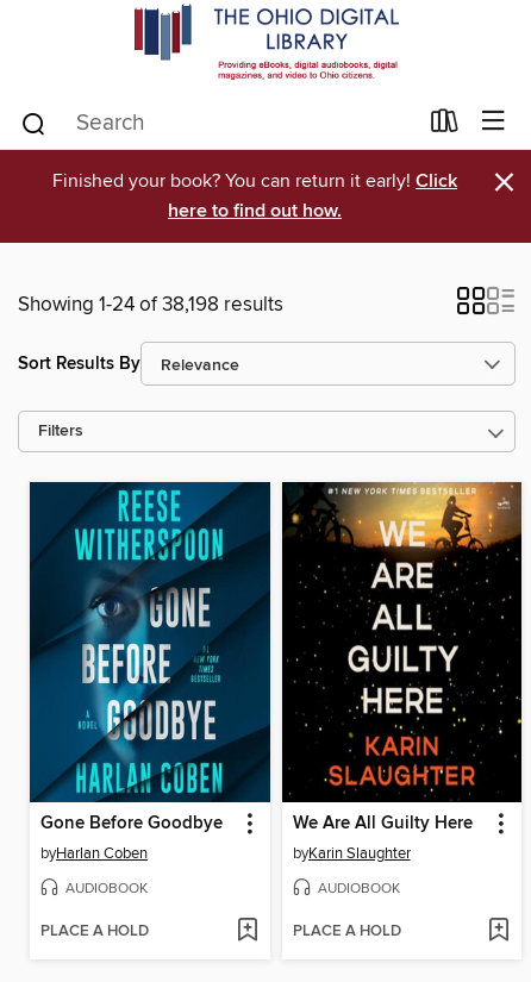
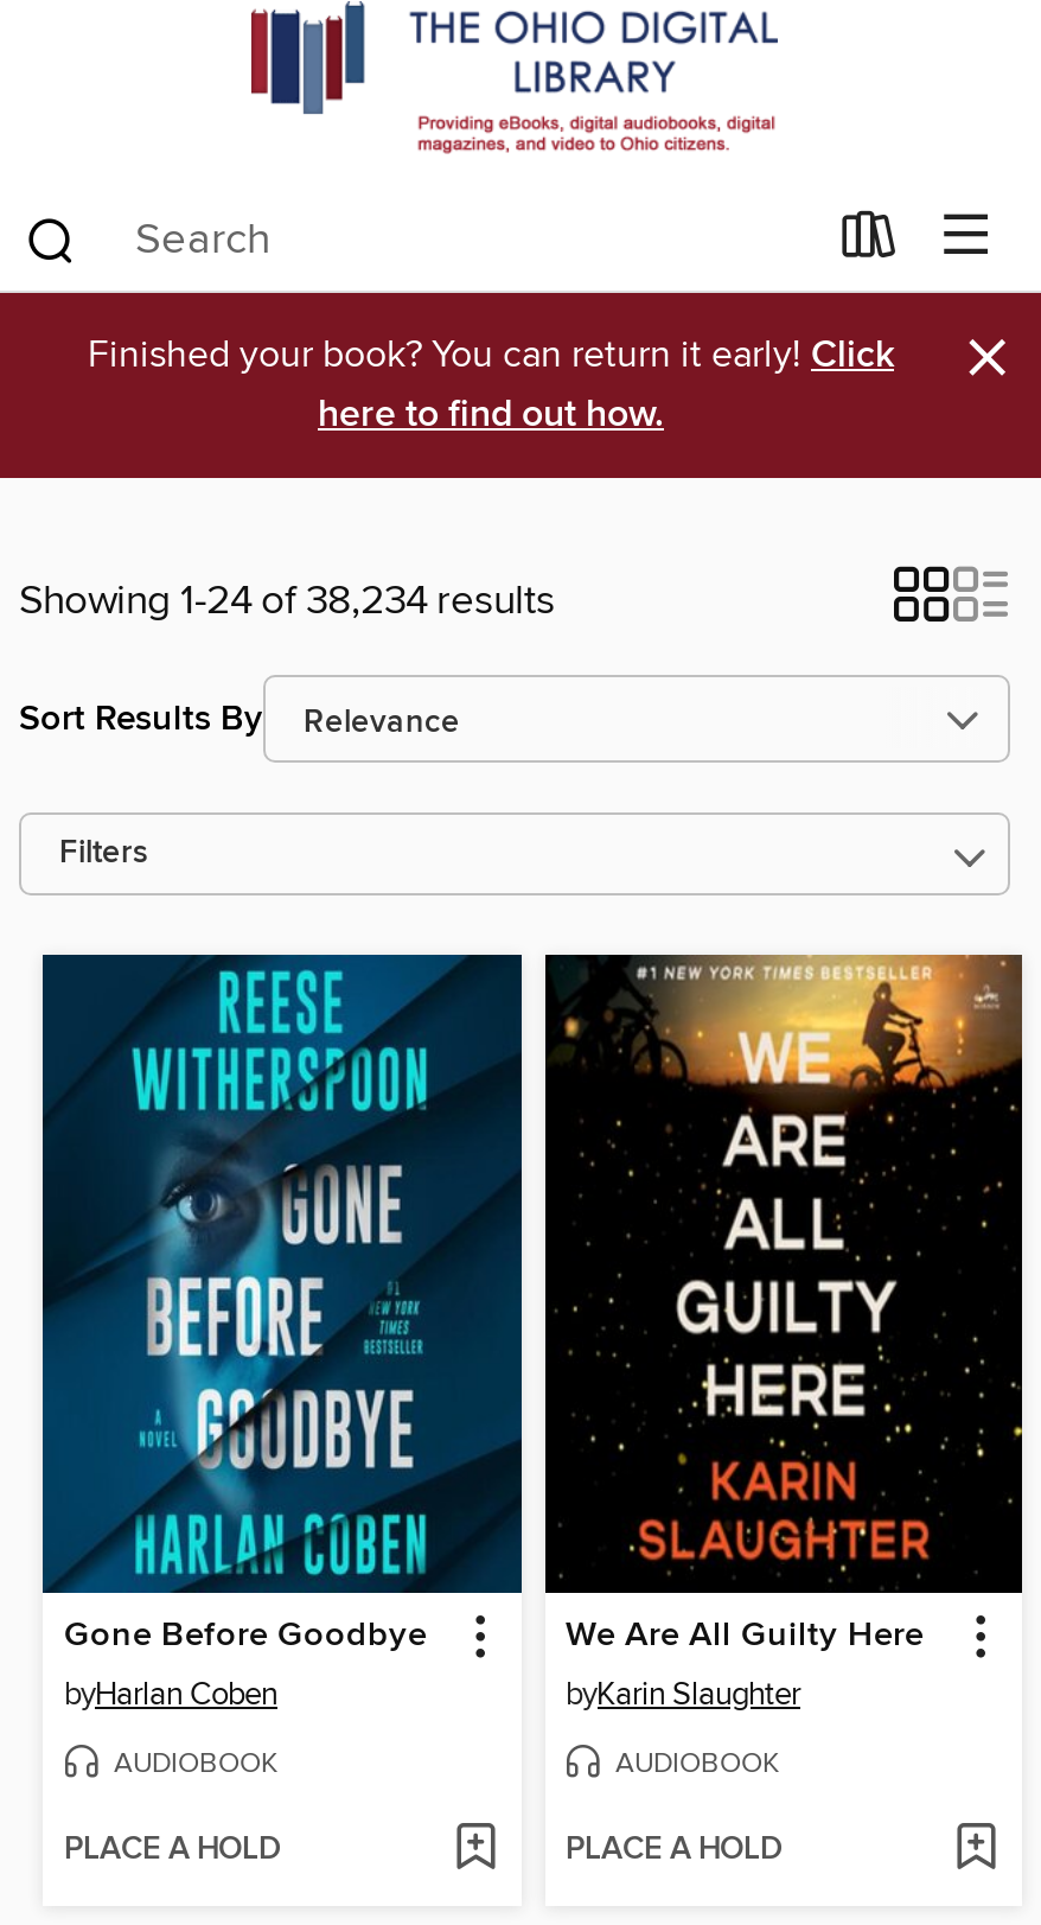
[18,292,283,318] Showing 1-24 of 38,198 results -> [19,575,555,627] Showing 1-24 of 38,234 results

